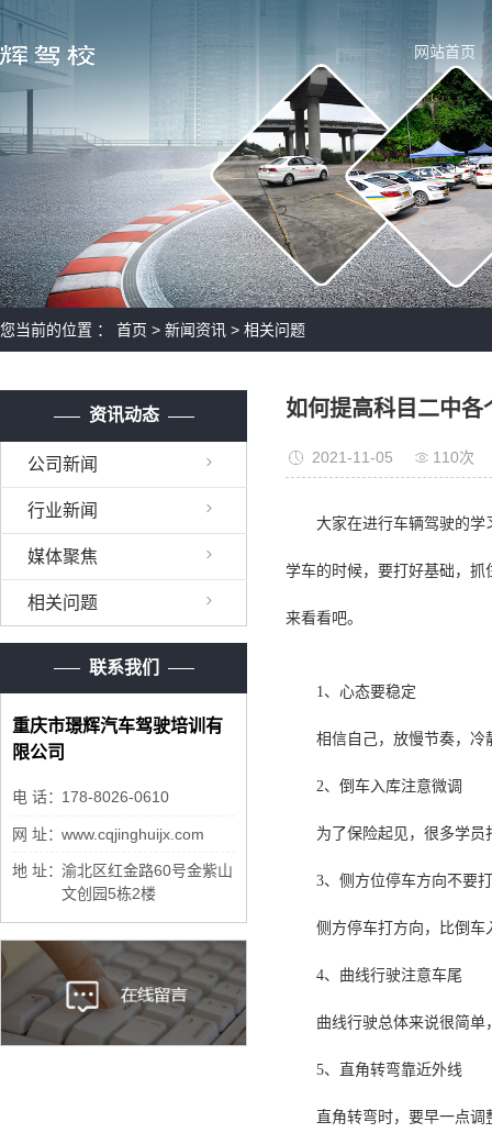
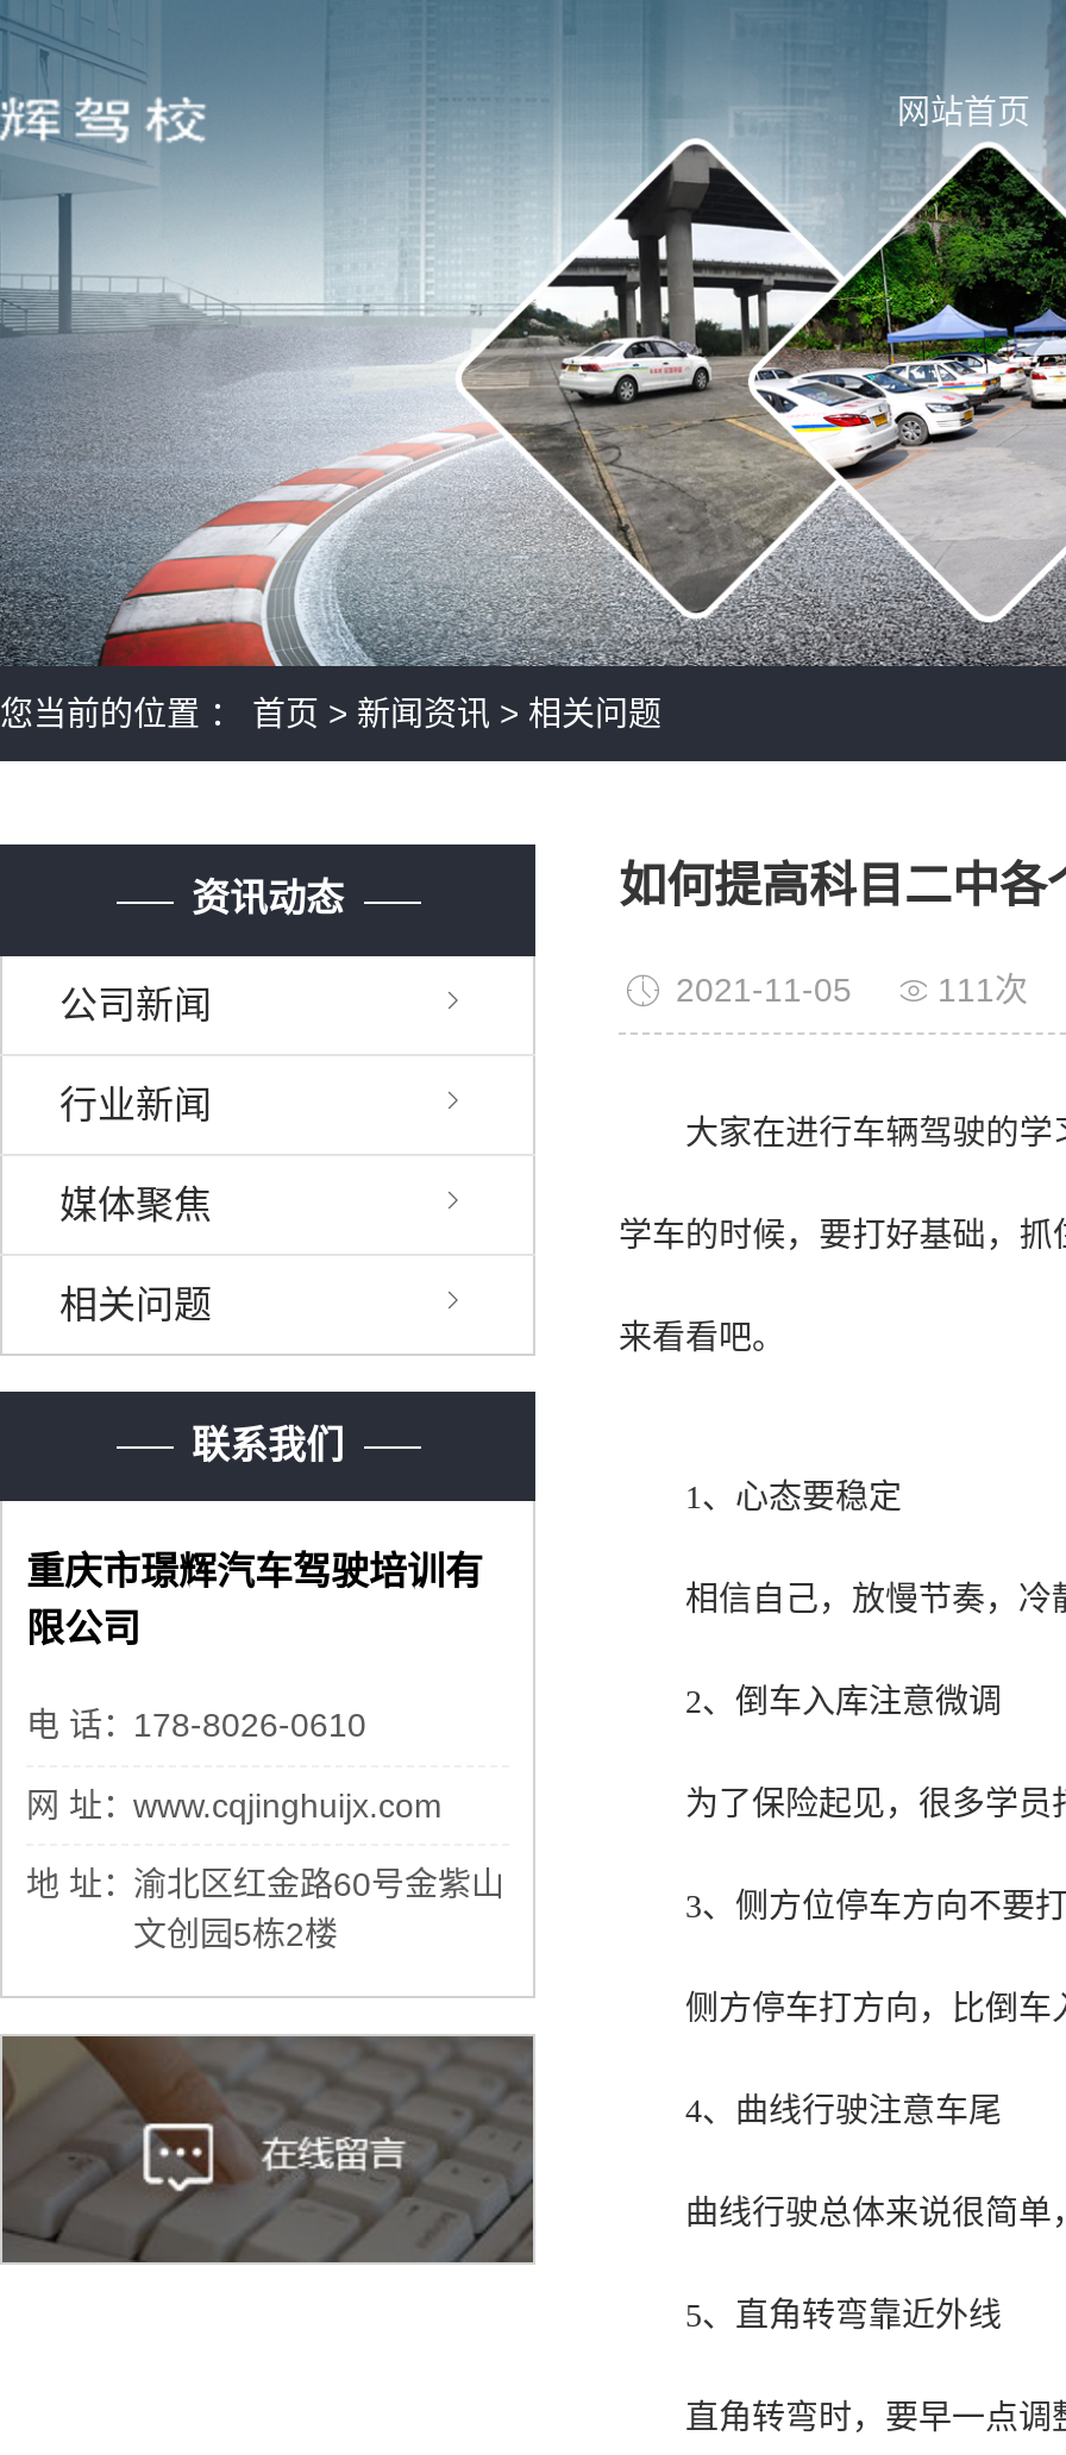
[433,449,474,466] 110次 -> [938,971,1028,1009] 111次

